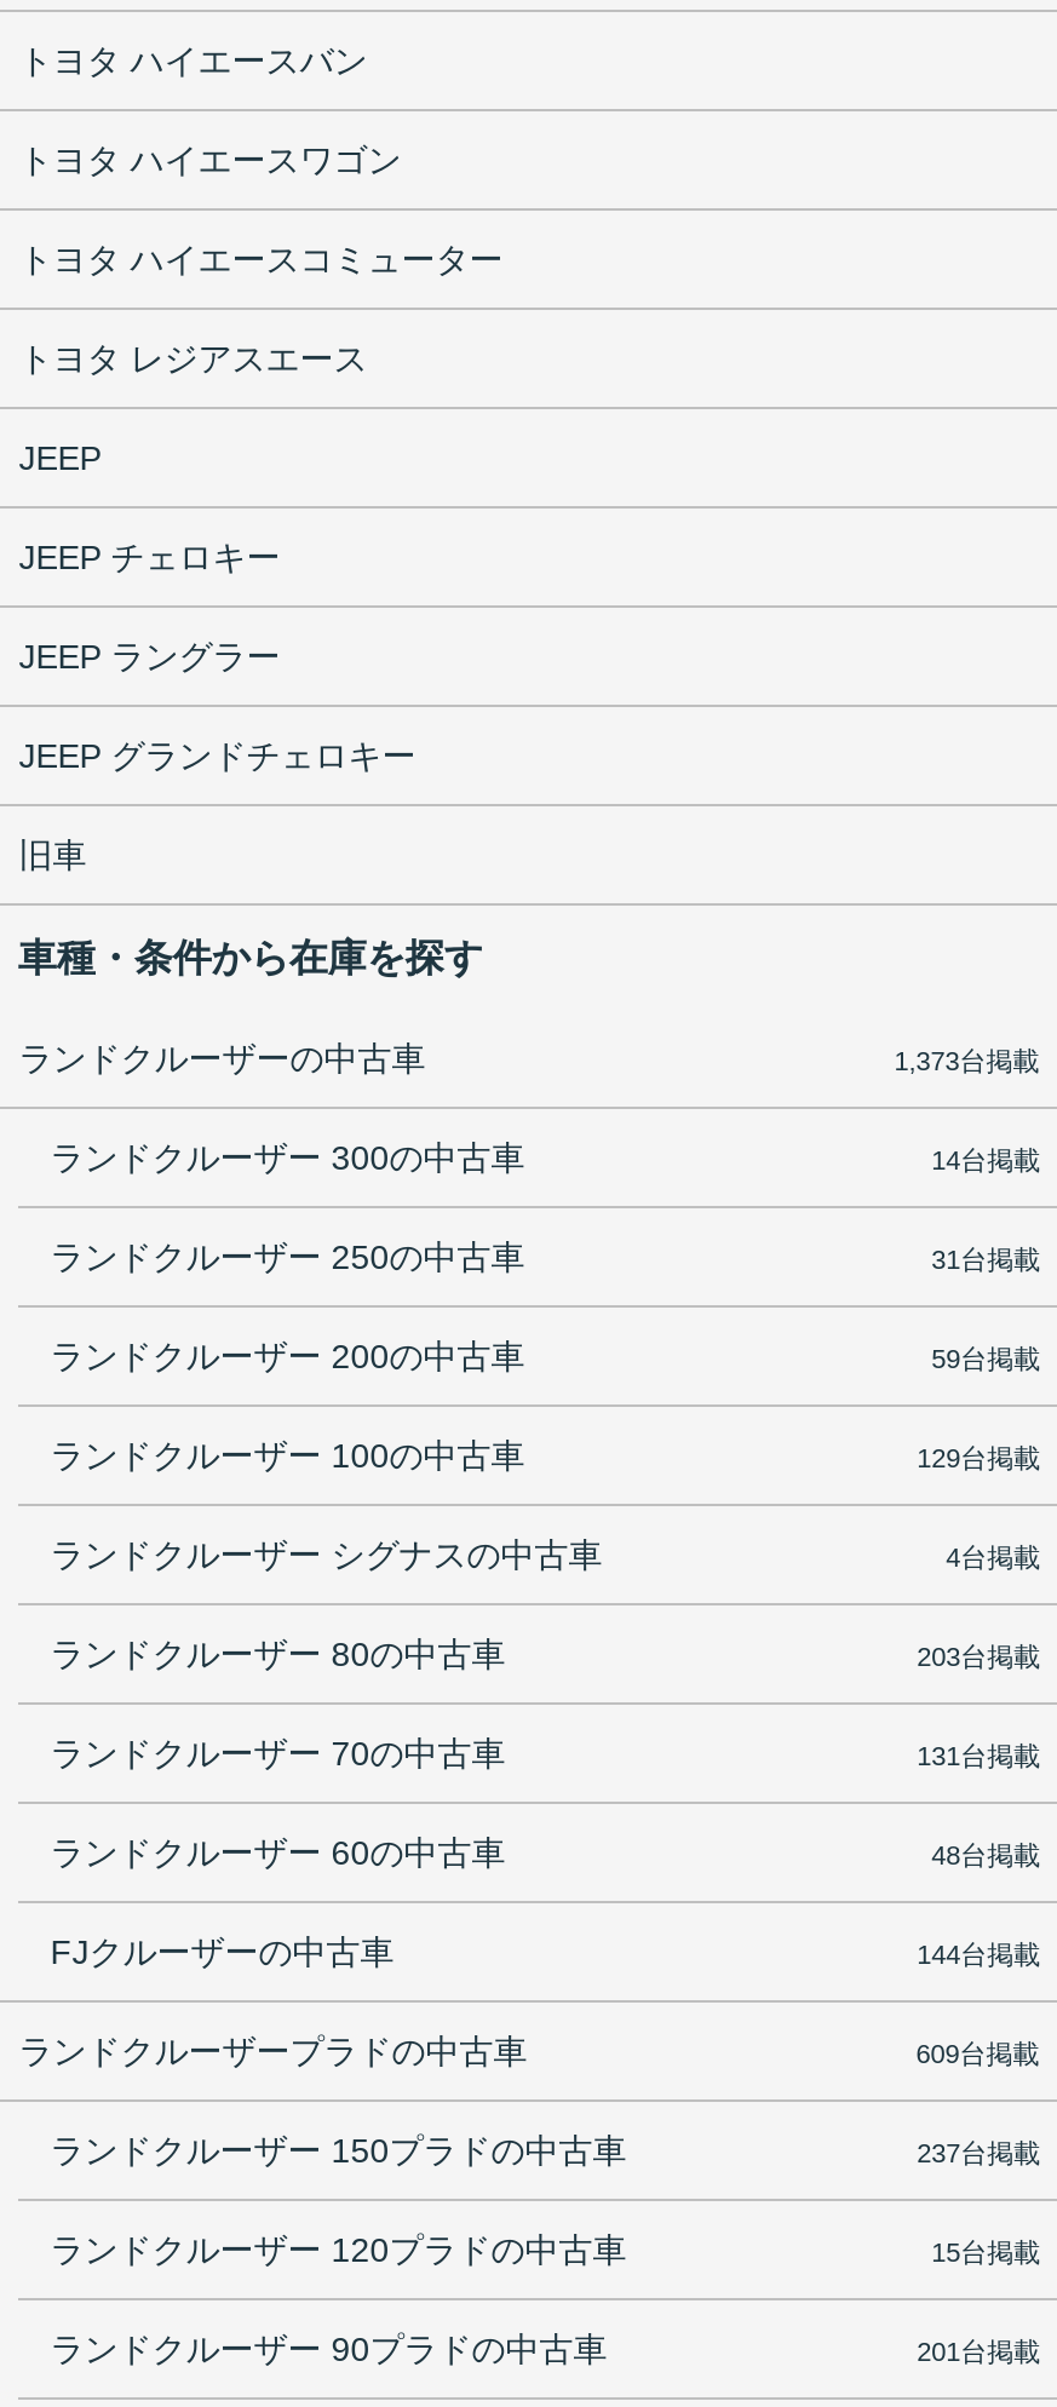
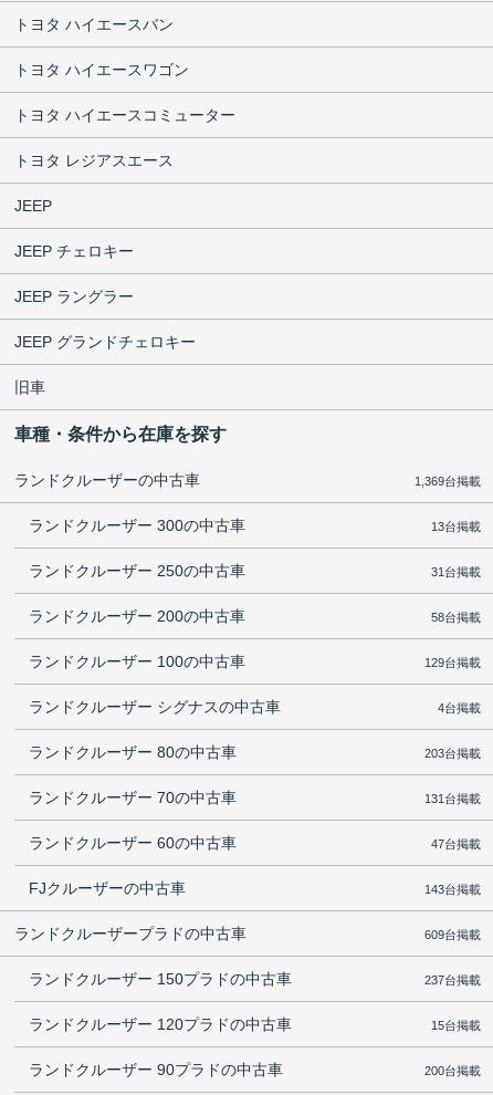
[894,1046,1040,1075] 1,373台掲載 -> [414,474,481,488] 1,369台掲載
[931,1145,1040,1174] 14台掲載 -> [431,520,481,533] 13台掲載
[931,1344,1040,1373] 59台掲載 -> [431,610,481,624] 58台掲載
[931,1840,1040,1869] 48台掲載 -> [431,837,481,850] 47台掲載
[917,1939,1040,1968] 144台掲載 -> [425,883,481,896] 143台掲載
[917,2337,1040,2366] 201台掲載 -> [425,1064,481,1077] 200台掲載

